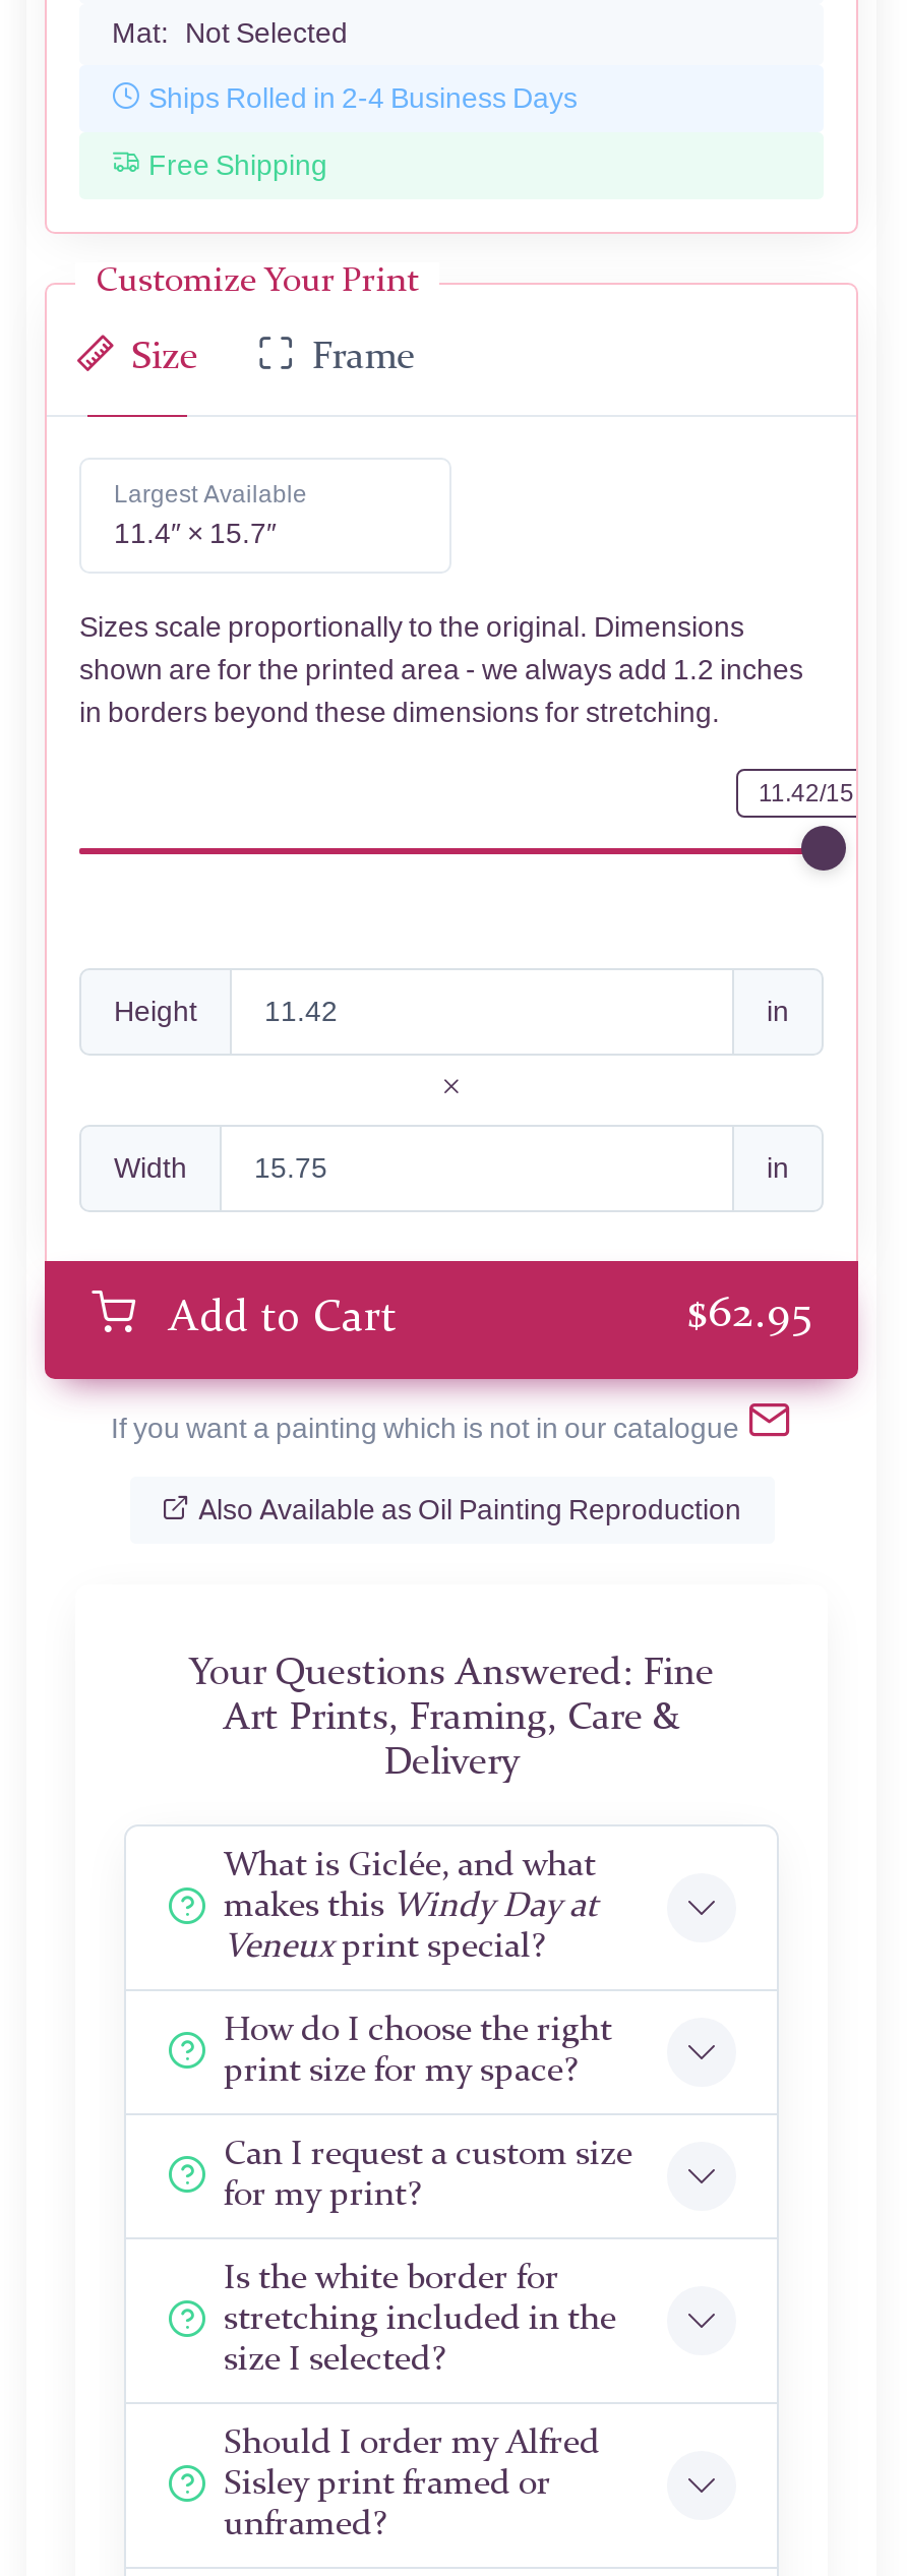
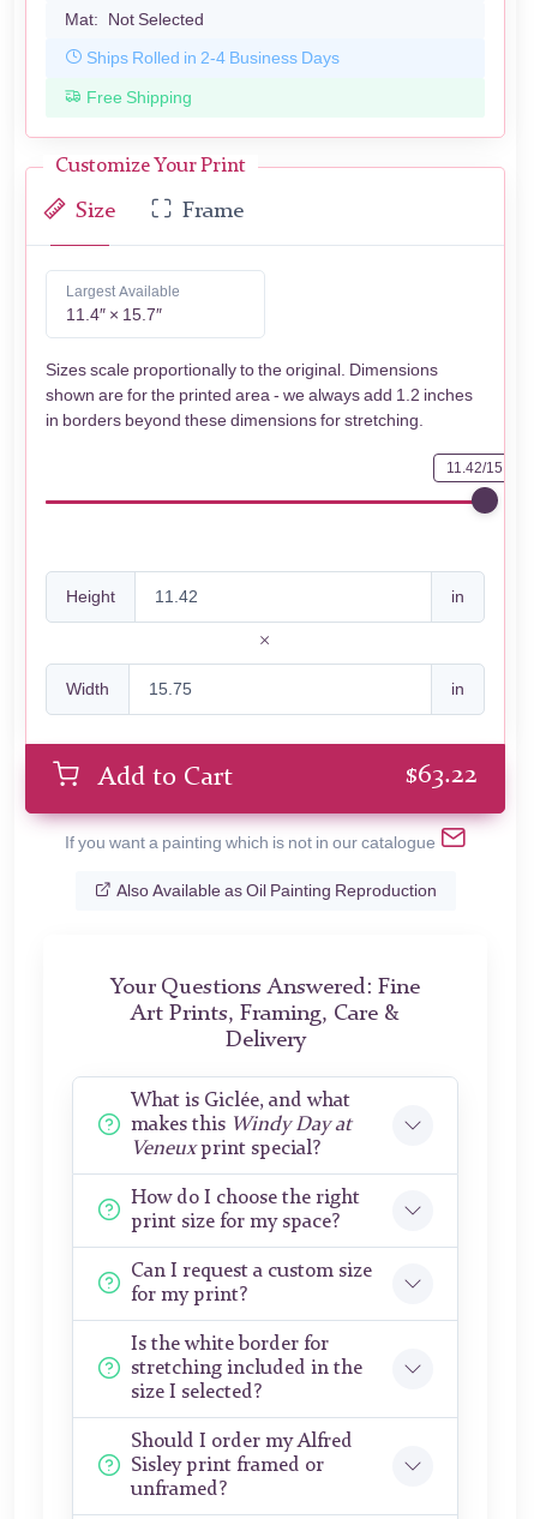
[687,1294,811,1337] $62.95 -> [406,763,478,789] $63.22

